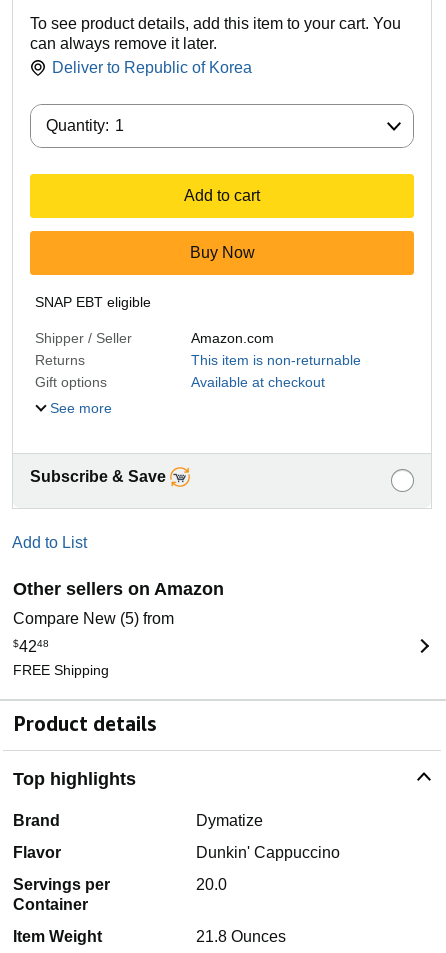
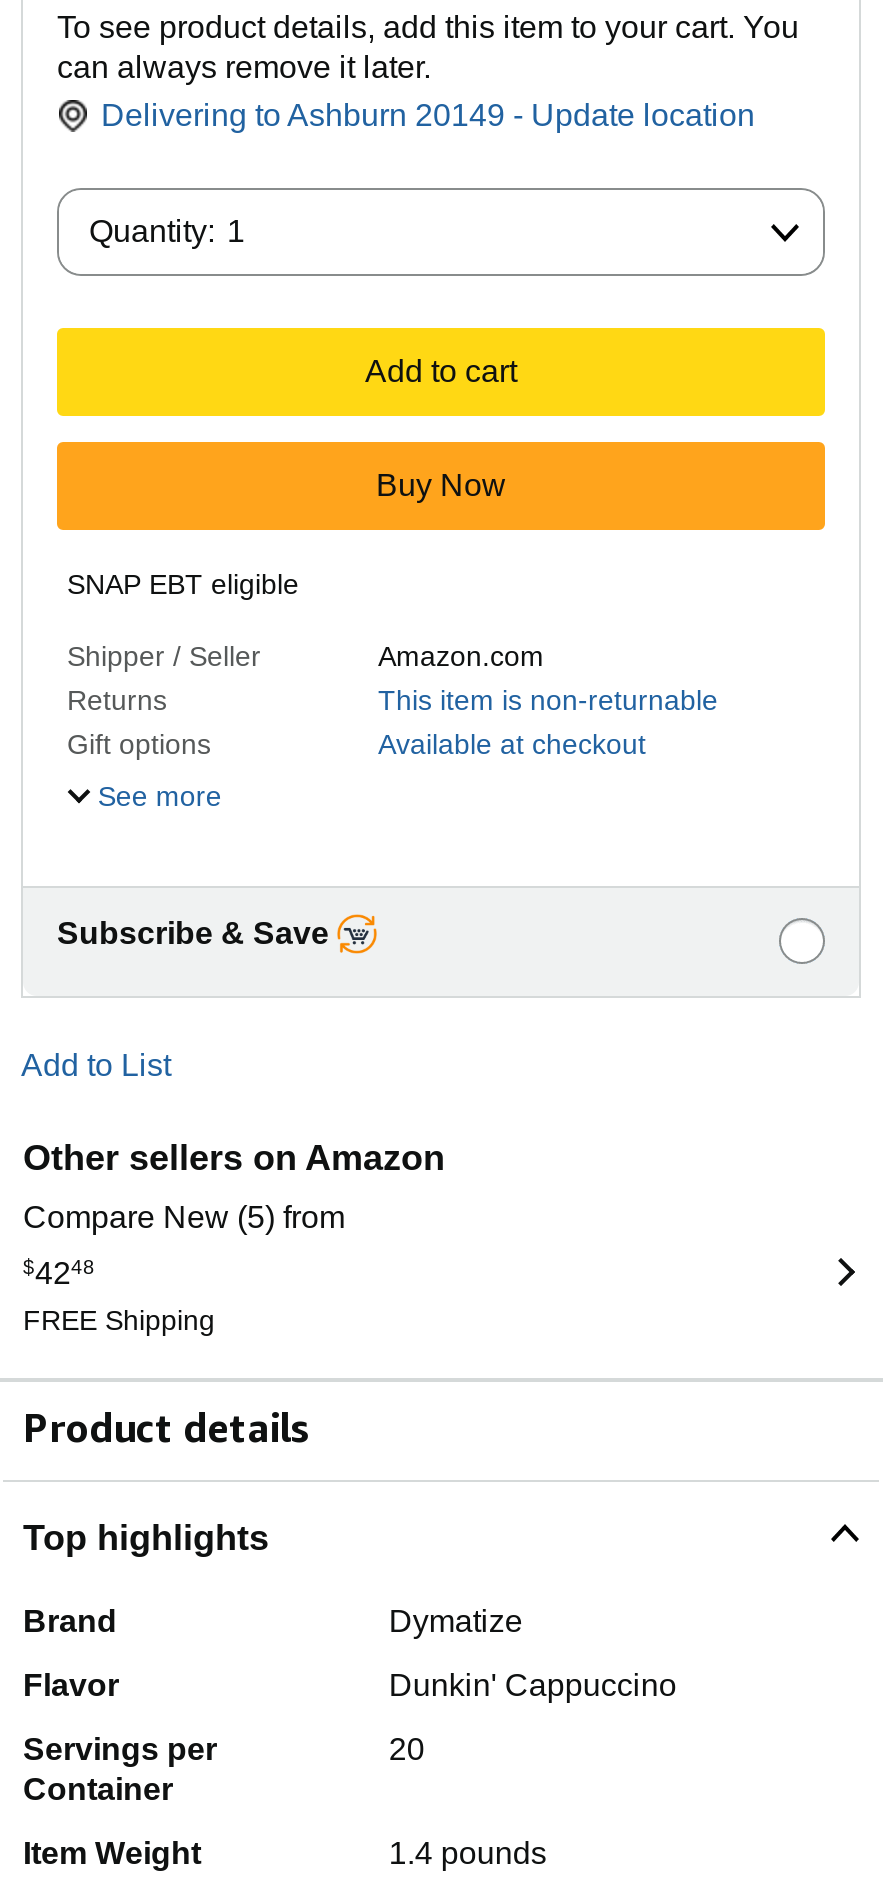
[52,59,252,76] Deliver to Republic of Korea -> [101,98,755,132] Delivering to Ashburn 20149 - Update location
[196,876,227,893] 20.0 -> [389,1733,425,1767] 20
[196,928,286,945] 21.8 Ounces -> [389,1837,547,1871] 1.4 pounds

